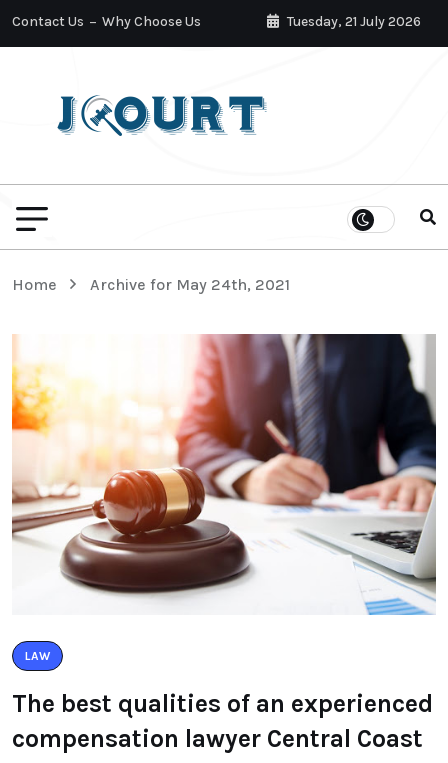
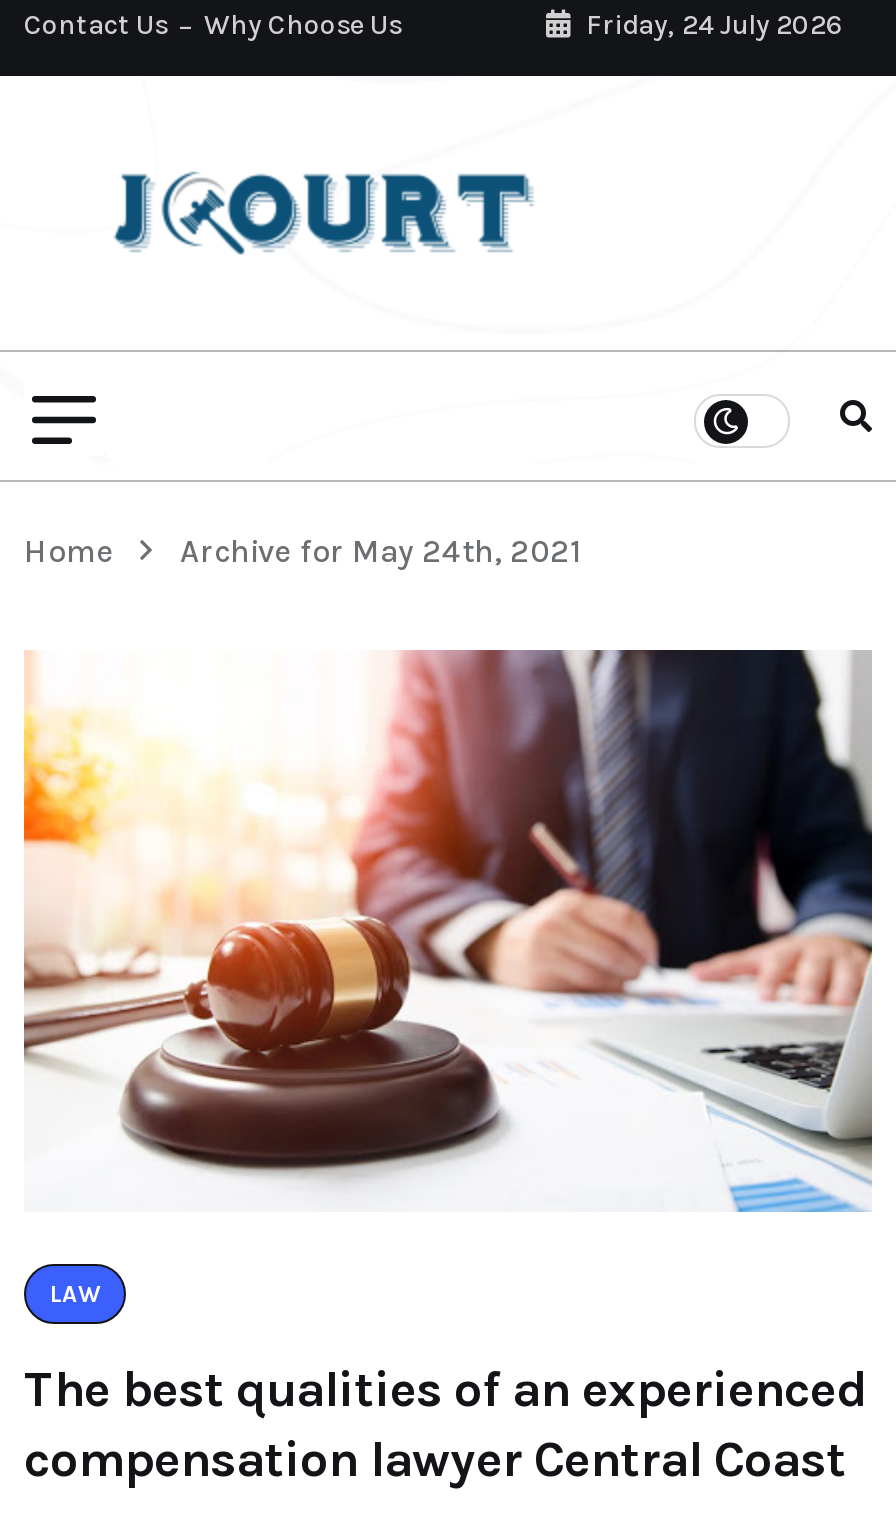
[284,13,421,30] Tuesday, 21 July 2026 -> [580,8,842,42] Friday, 24 July 2026

